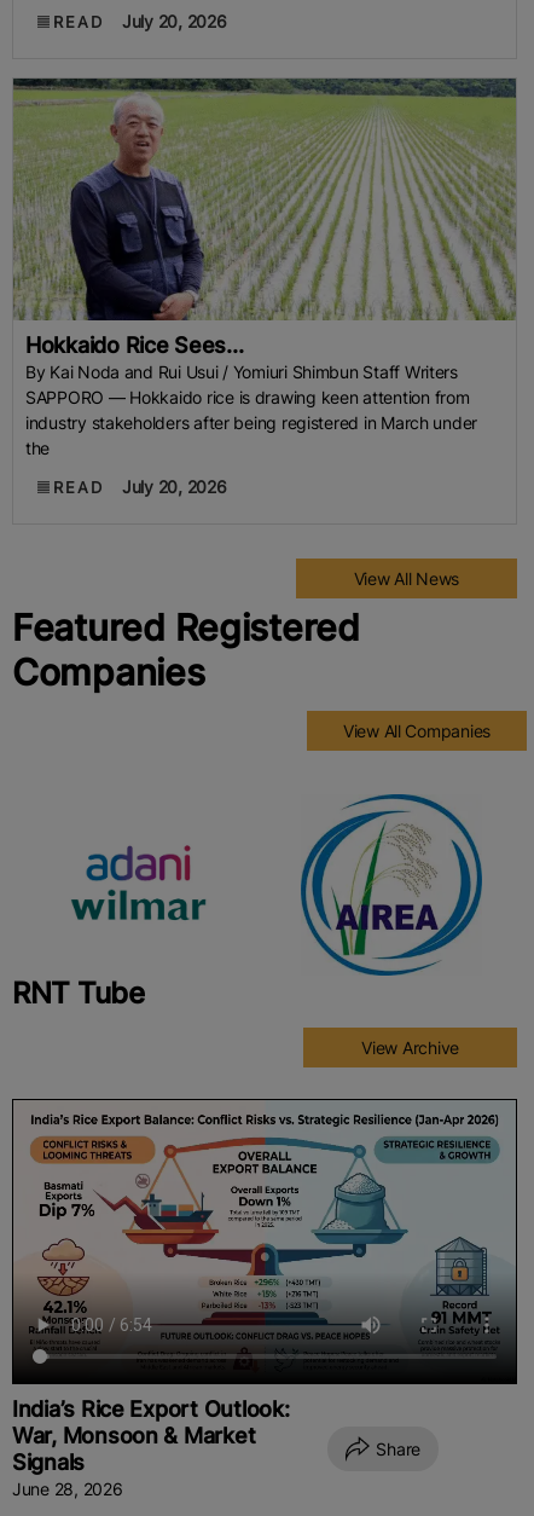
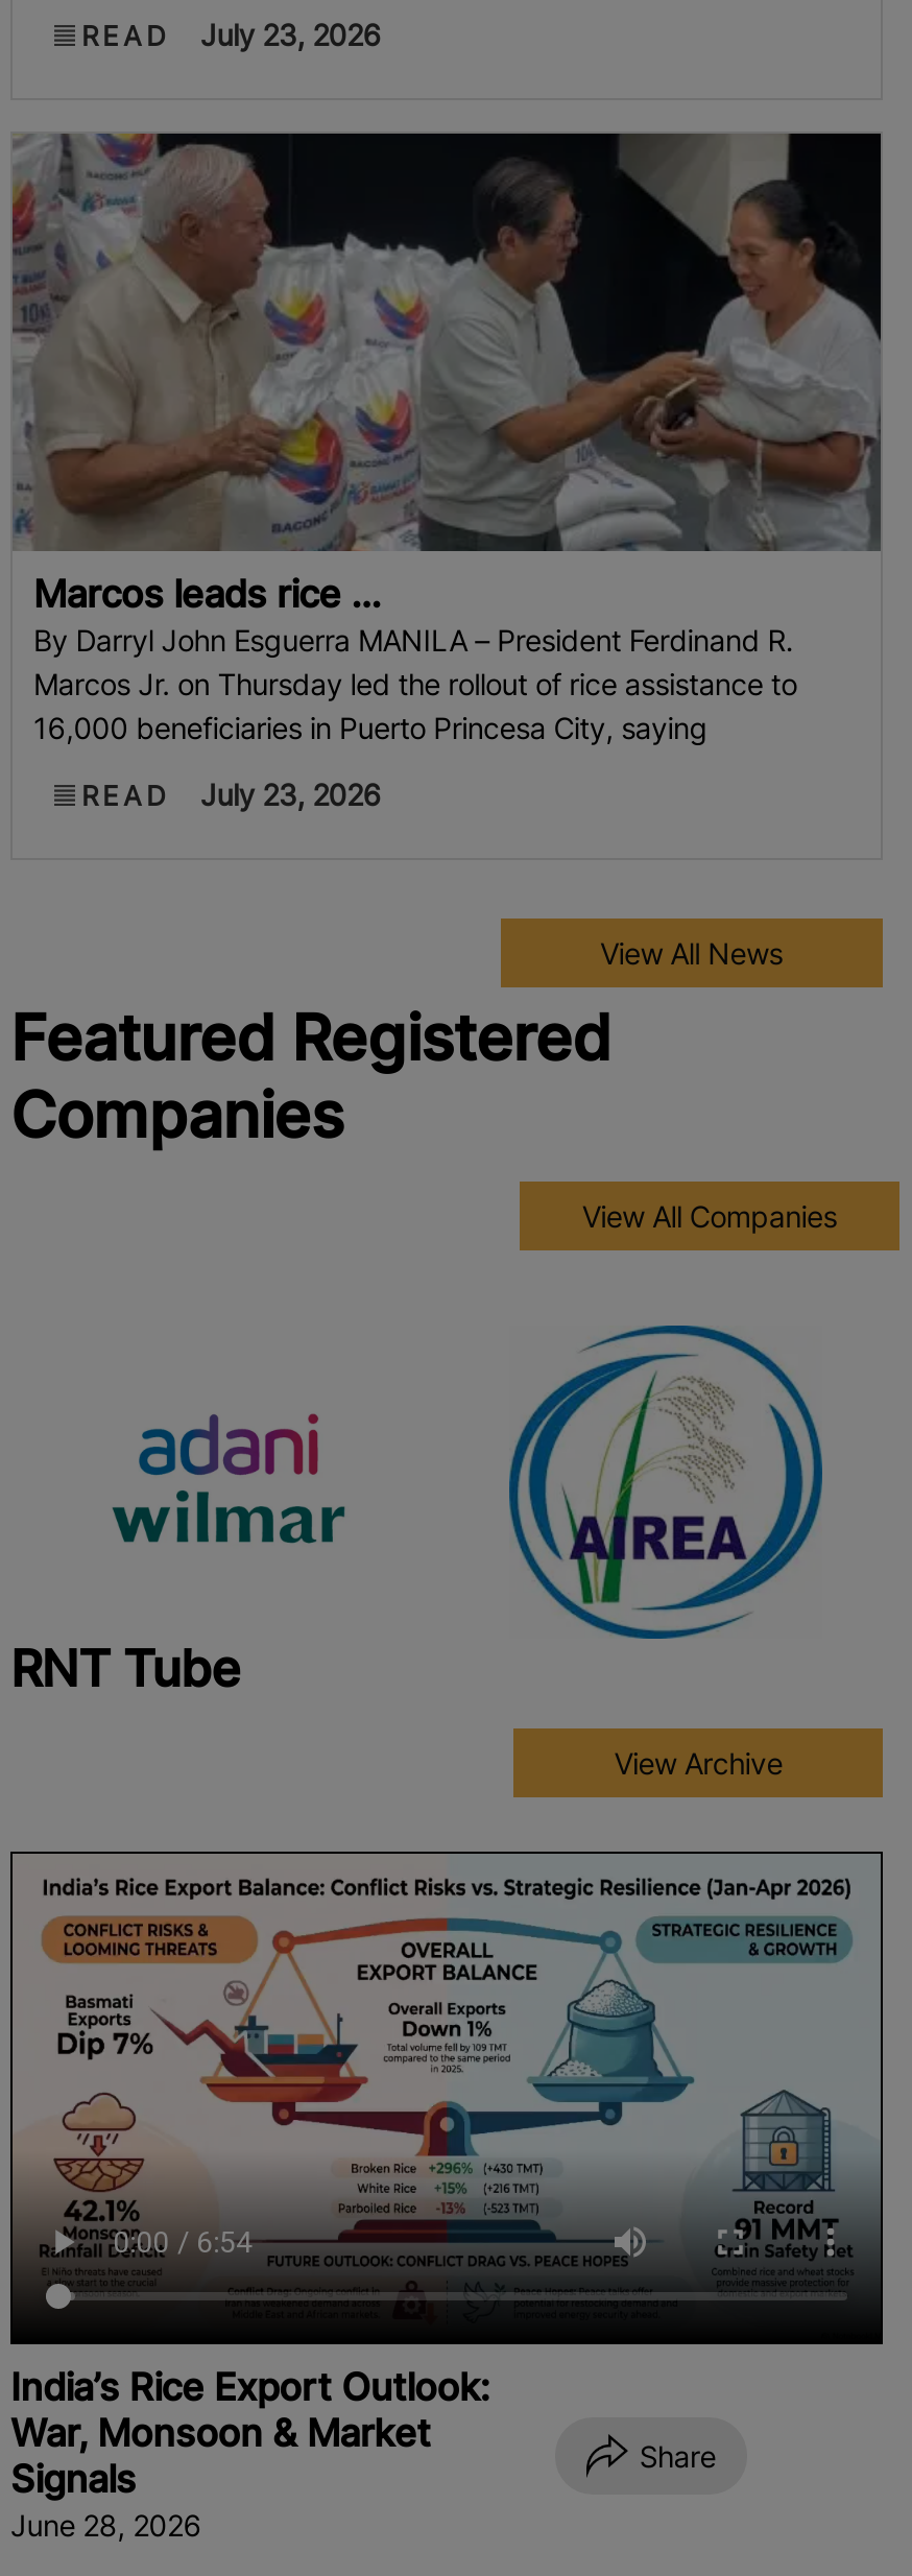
[53,10,227,31] READ July 20, 2026 -> [81,16,381,51] READ July 23, 2026
[12,77,517,458] [image] | Hokkaido Rice Sees... | By Kai Noda and Rui Usui / Yomiuri Shimbun Staff Writers | SAPPORO — Hokkaido rice is drawing keen attention from | industry stakeholders after being registered in March under | the -> [10,132,883,744] [image] | Marcos leads rice ... | By Darryl John Esguerra MANILA – President Ferdinand R. | Marcos Jr. on Thursday led the rollout of rice assistance to | 16,000 beneficiaries in Puerto Princesa City, saying
[53,476,227,496] READ July 20, 2026 -> [81,776,381,811] READ July 23, 2026

